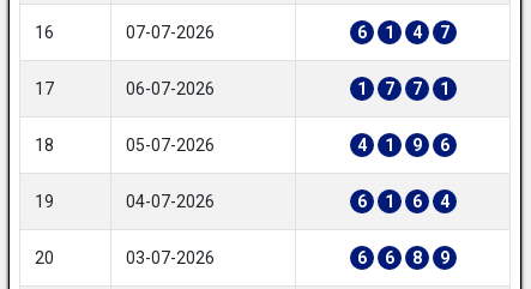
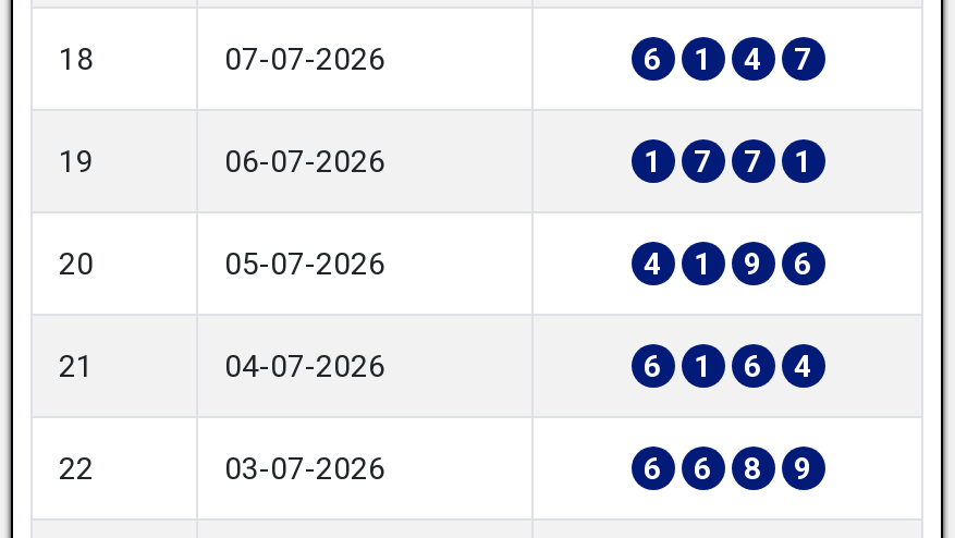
[35,22,54,42] 16 -> [59,41,94,76] 18
[35,79,54,98] 17 -> [59,143,94,178] 19
[35,135,54,154] 18 -> [59,245,94,280] 20
[35,192,54,211] 19 -> [59,348,94,383] 21
[35,248,54,267] 20 -> [59,450,94,485] 22

